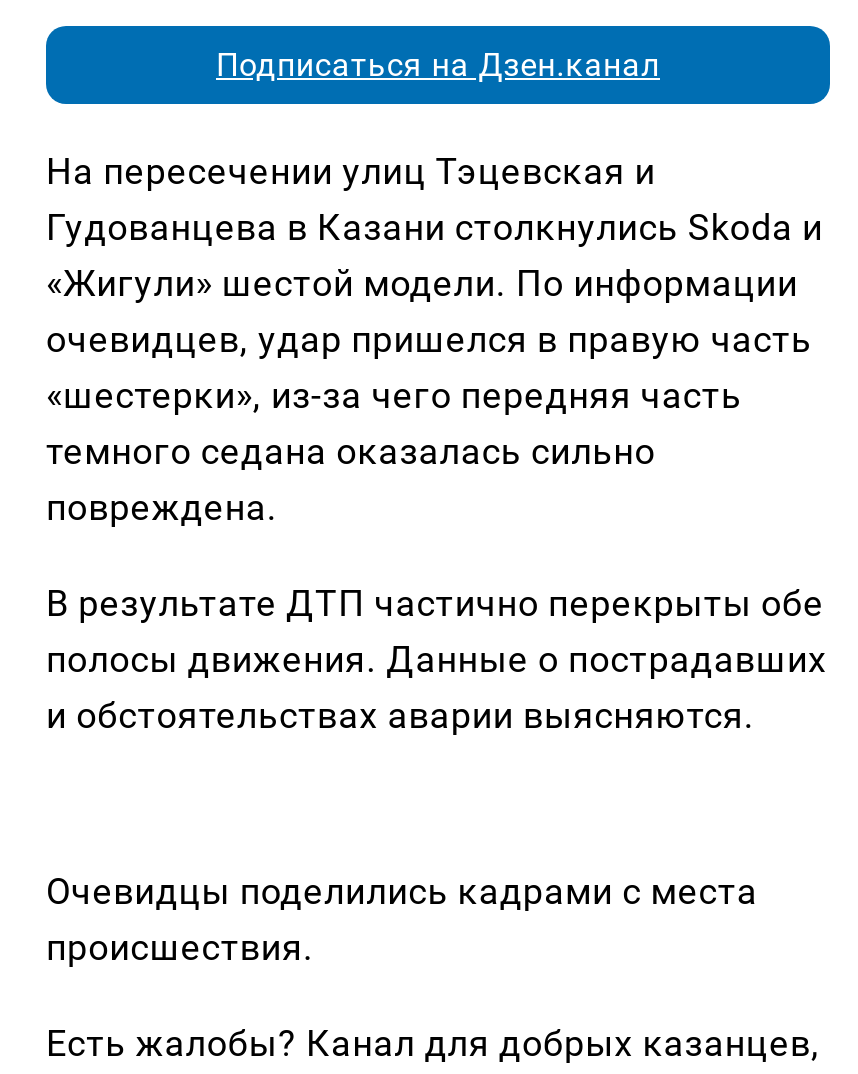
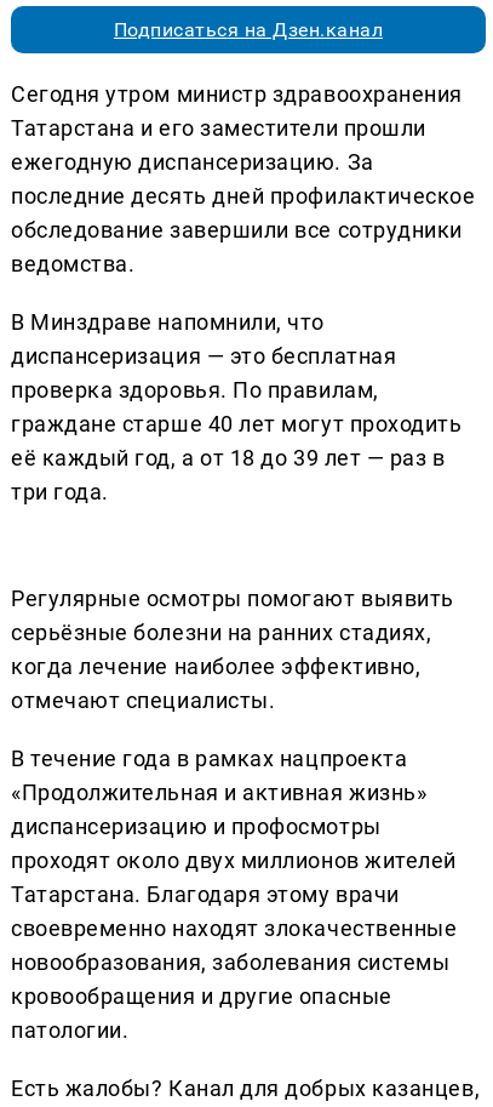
[46,151,827,737] На пересечении улиц Тэцевская и | Гудованцева в Казани столкнулись Skoda и | «Жигули» шестой модели. По информации | очевидцев, удар пришелся в правую часть | «шестерки», из-за чего передняя часть | темного седана оказалась сильно | повреждена. | В результате ДТП частично перекрыты обе | полосы движения. Данные о пострадавших | и обстоятельствах аварии выясняются. -> [11,82,475,505] Сегодня утром министр здравоохранения | Татарстана и его заместители прошли | ежегодную диспансеризацию. За | последние десять дней профилактическое | обследование завершили все сотрудники | ведомства. | В Минздраве напомнили, что | диспансеризация — это бесплатная | проверка здоровья. По правилам, | граждане старше 40 лет могут проходить | её каждый год, а от 18 до 39 лет — раз в | три года.
[46,871,758,969] Очевидцы поделились кадрами с места | происшествия. -> [11,586,457,1043] Регулярные осмотры помогают выявить | серьёзные болезни на ранних стадиях, | когда лечение наиболее эффективно, | отмечают специалисты. | В течение года в рамках нацпроекта | «Продолжительная и активная жизнь» | диспансеризацию и профосмотры | проходят около двух миллионов жителей | Татарстана. Благодаря этому врачи | своевременно находят злокачественные | новообразования, заболевания системы | кровообращения и другие опасные | патологии.

